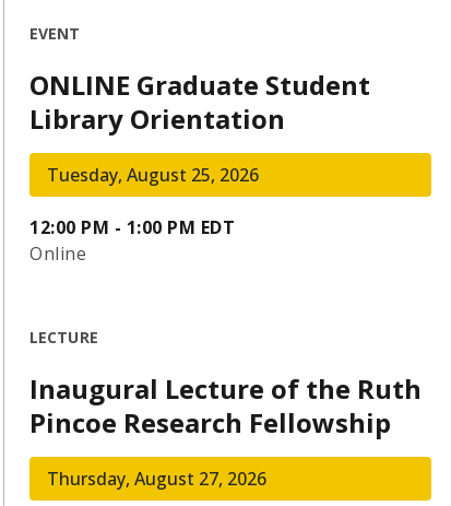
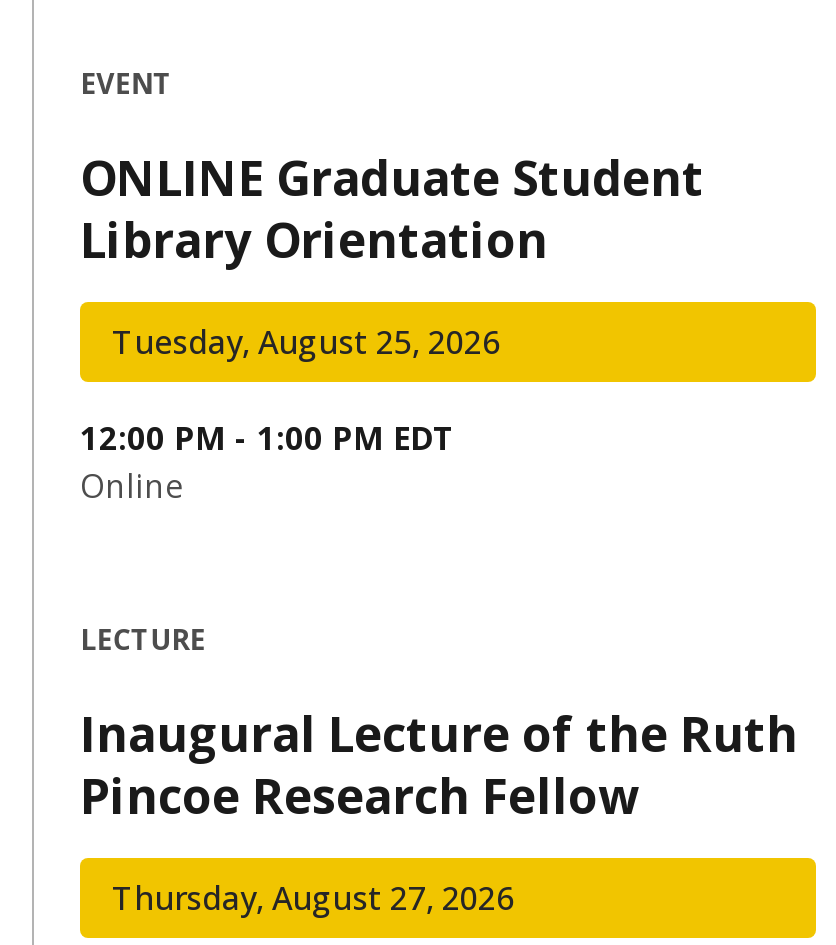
[29,404,391,440] Pincoe Research Fellowship -> [80,761,640,827] Pincoe Research Fellow

